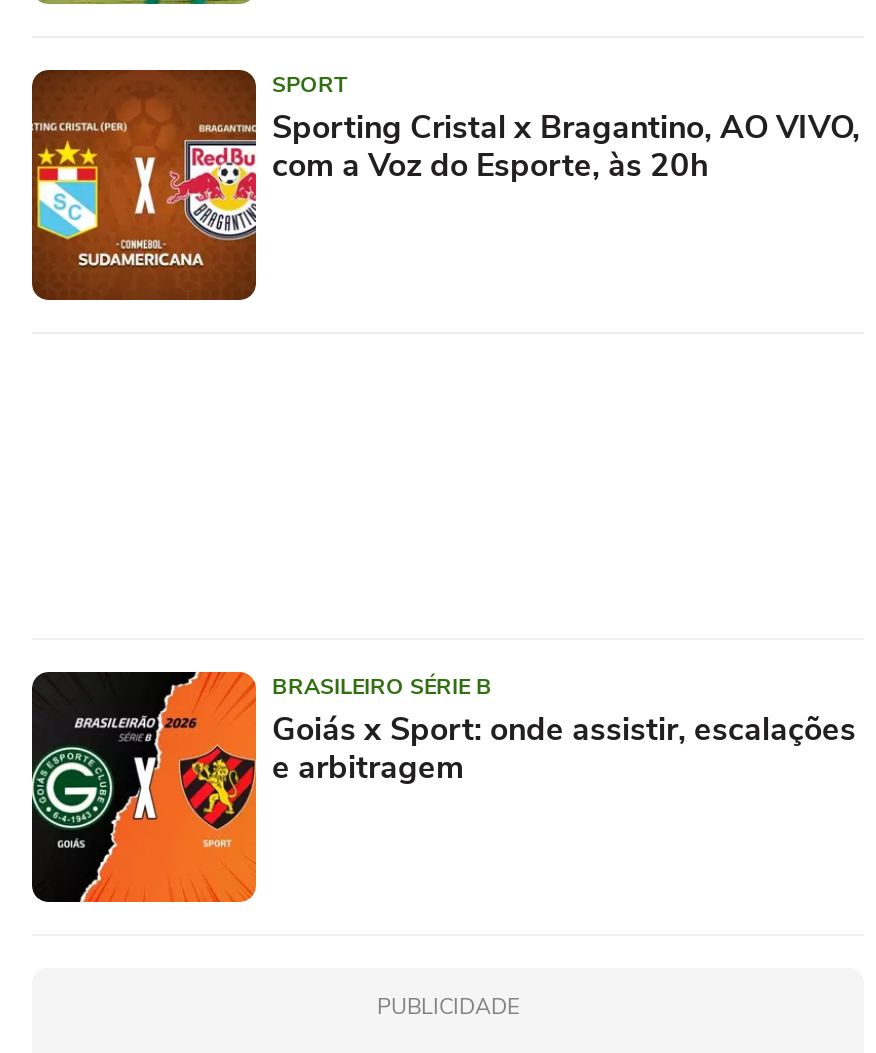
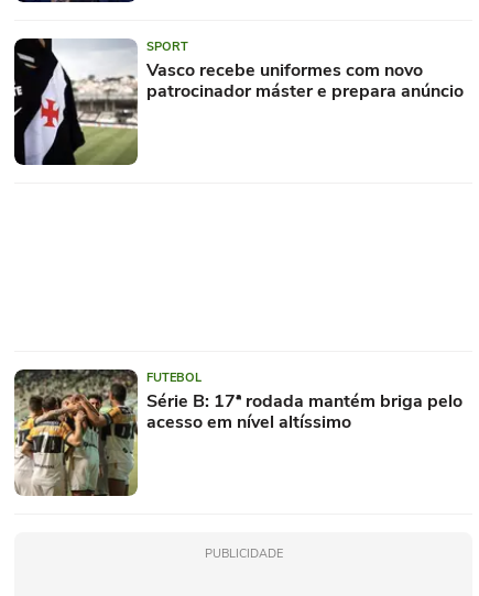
[30,68,860,302] [image] | Sporting Cristal x Bragantino, AO VIVO, | com a Voz do Esporte, às 20h -> [13,38,464,166] [image] | Vasco recebe uniformes com novo | patrocinador máster e prepara anúncio
[30,670,856,904] [image] | BRASILEIRO SÉRIE B | Goiás x Sport: onde assistir, escalações | e arbitragem -> [13,368,462,497] [image] | FUTEBOL | Série B: 17ª rodada mantém briga pelo | acesso em nível altíssimo

